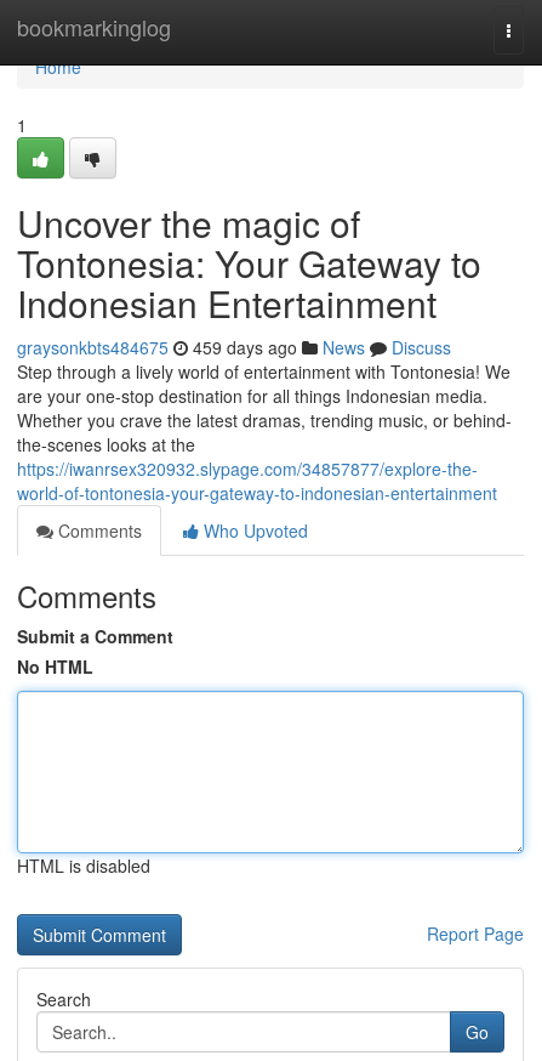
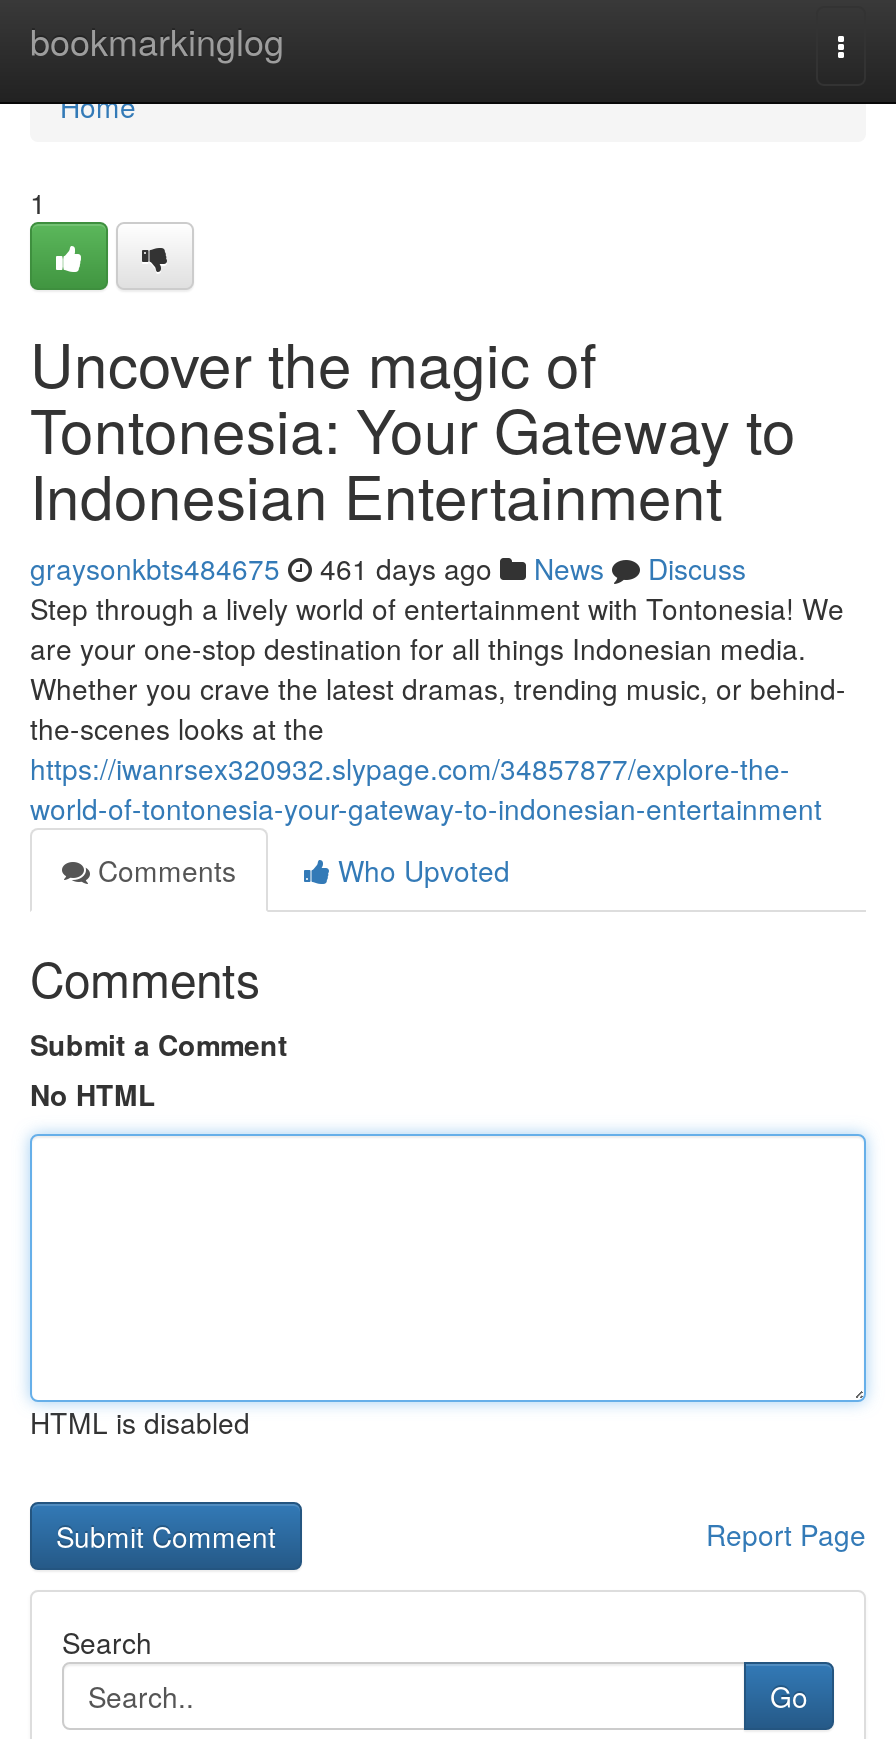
[17,335,451,359] graysonkbts484675 459 days ago News Discuss -> [30,548,746,588] graysonkbts484675 461 days ago News Discuss

